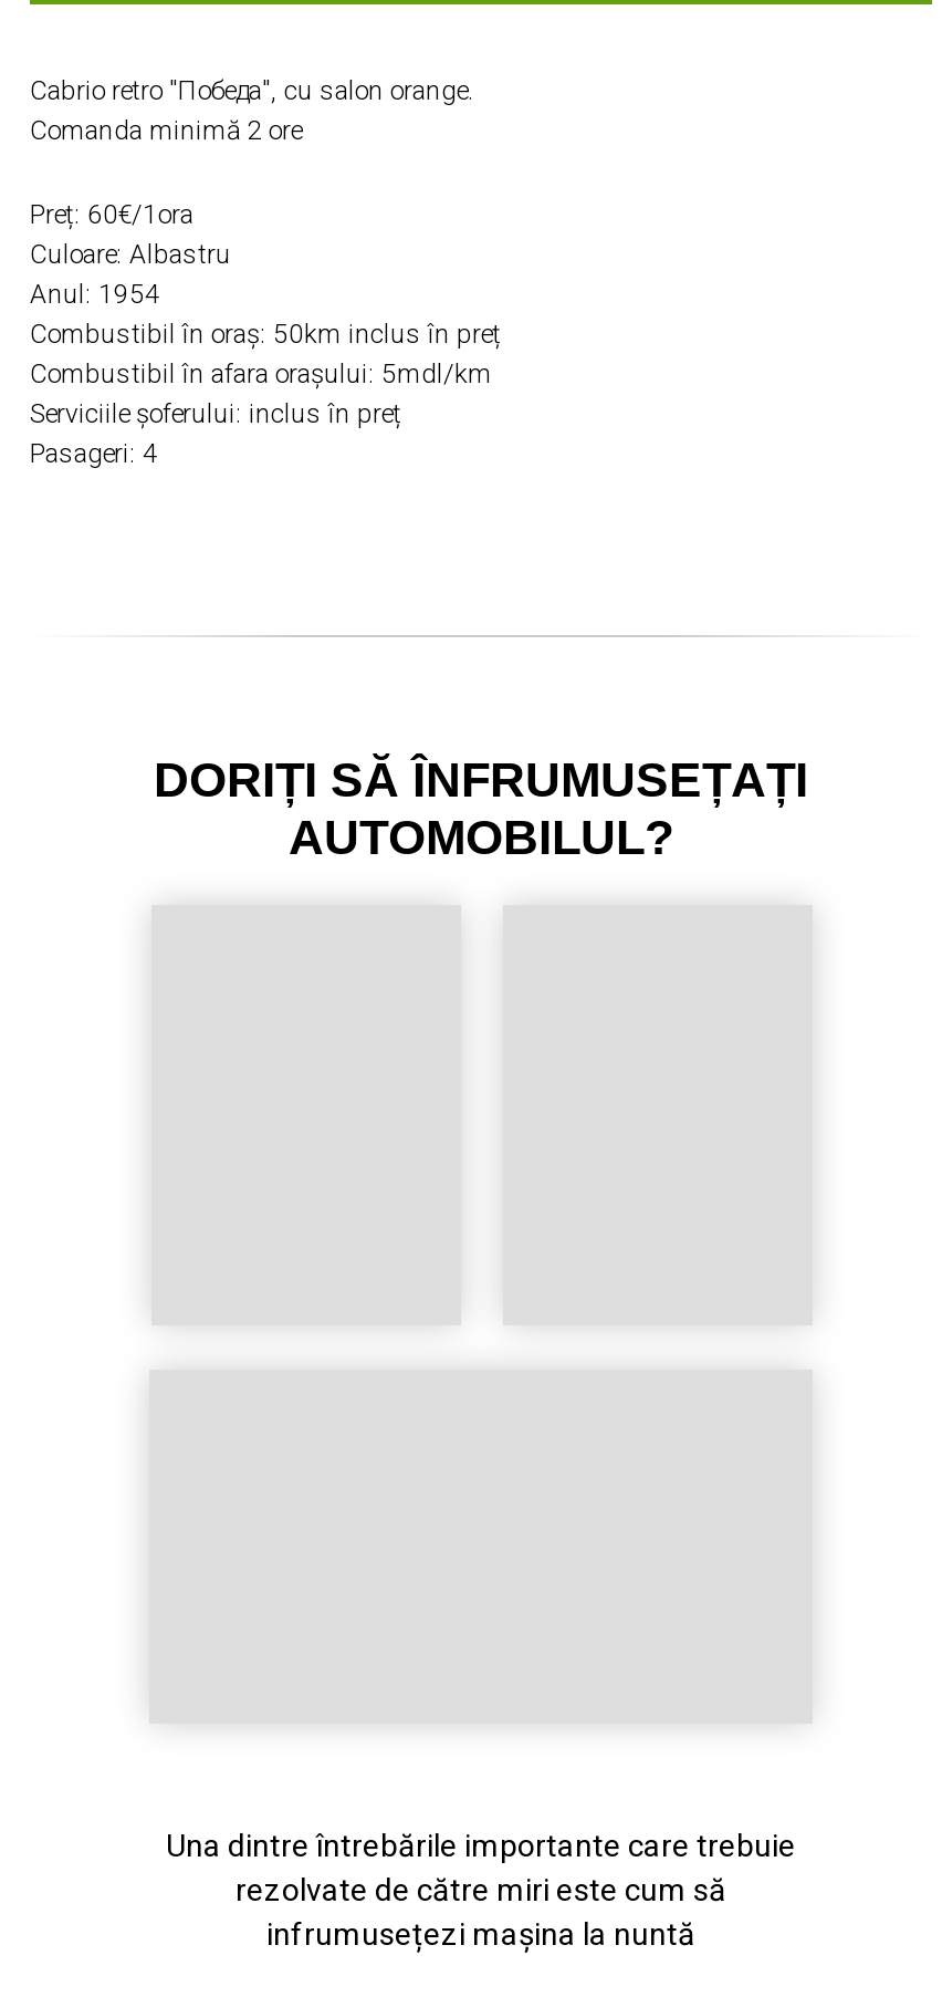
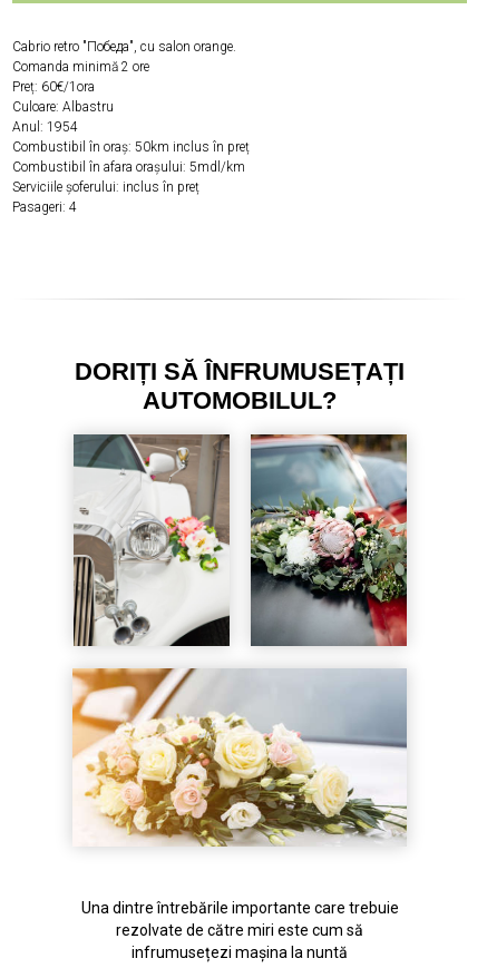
none -> [71,667,408,848] [image]
none -> [72,433,231,647] [image]
none -> [250,433,408,647] [image]

